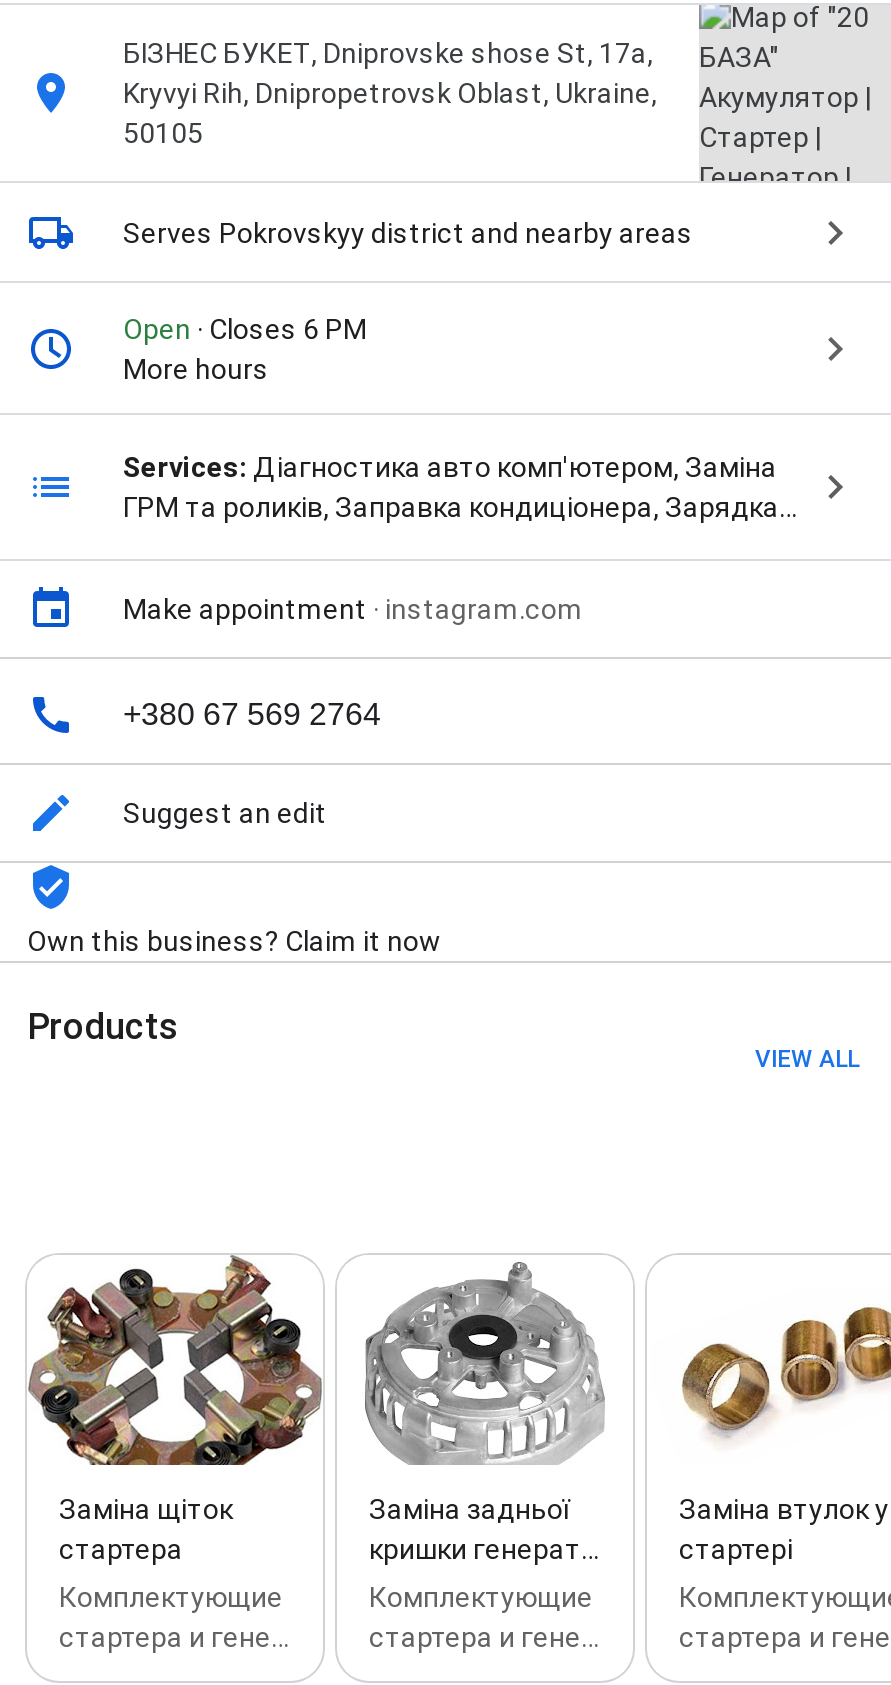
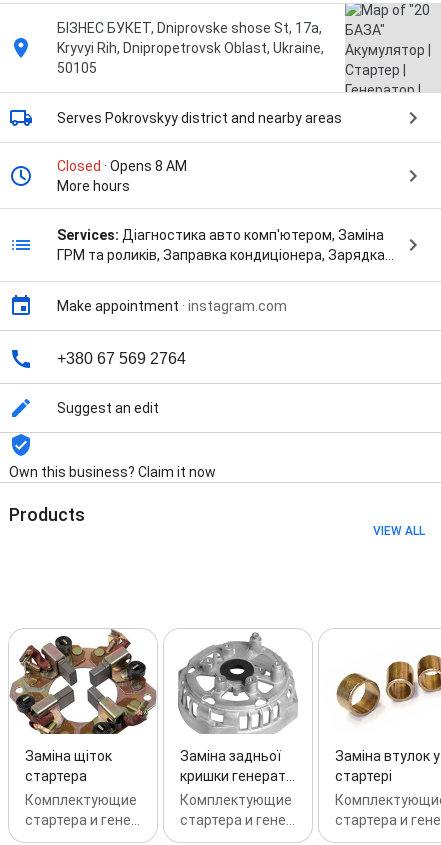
[123,313,367,345] Open · Closes 6 PM -> [57,158,187,174] Closed · Opens 8 AM

